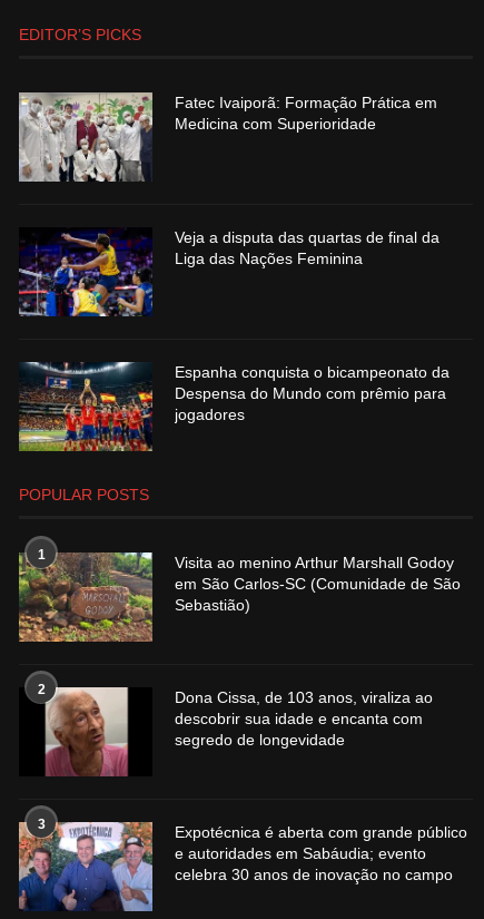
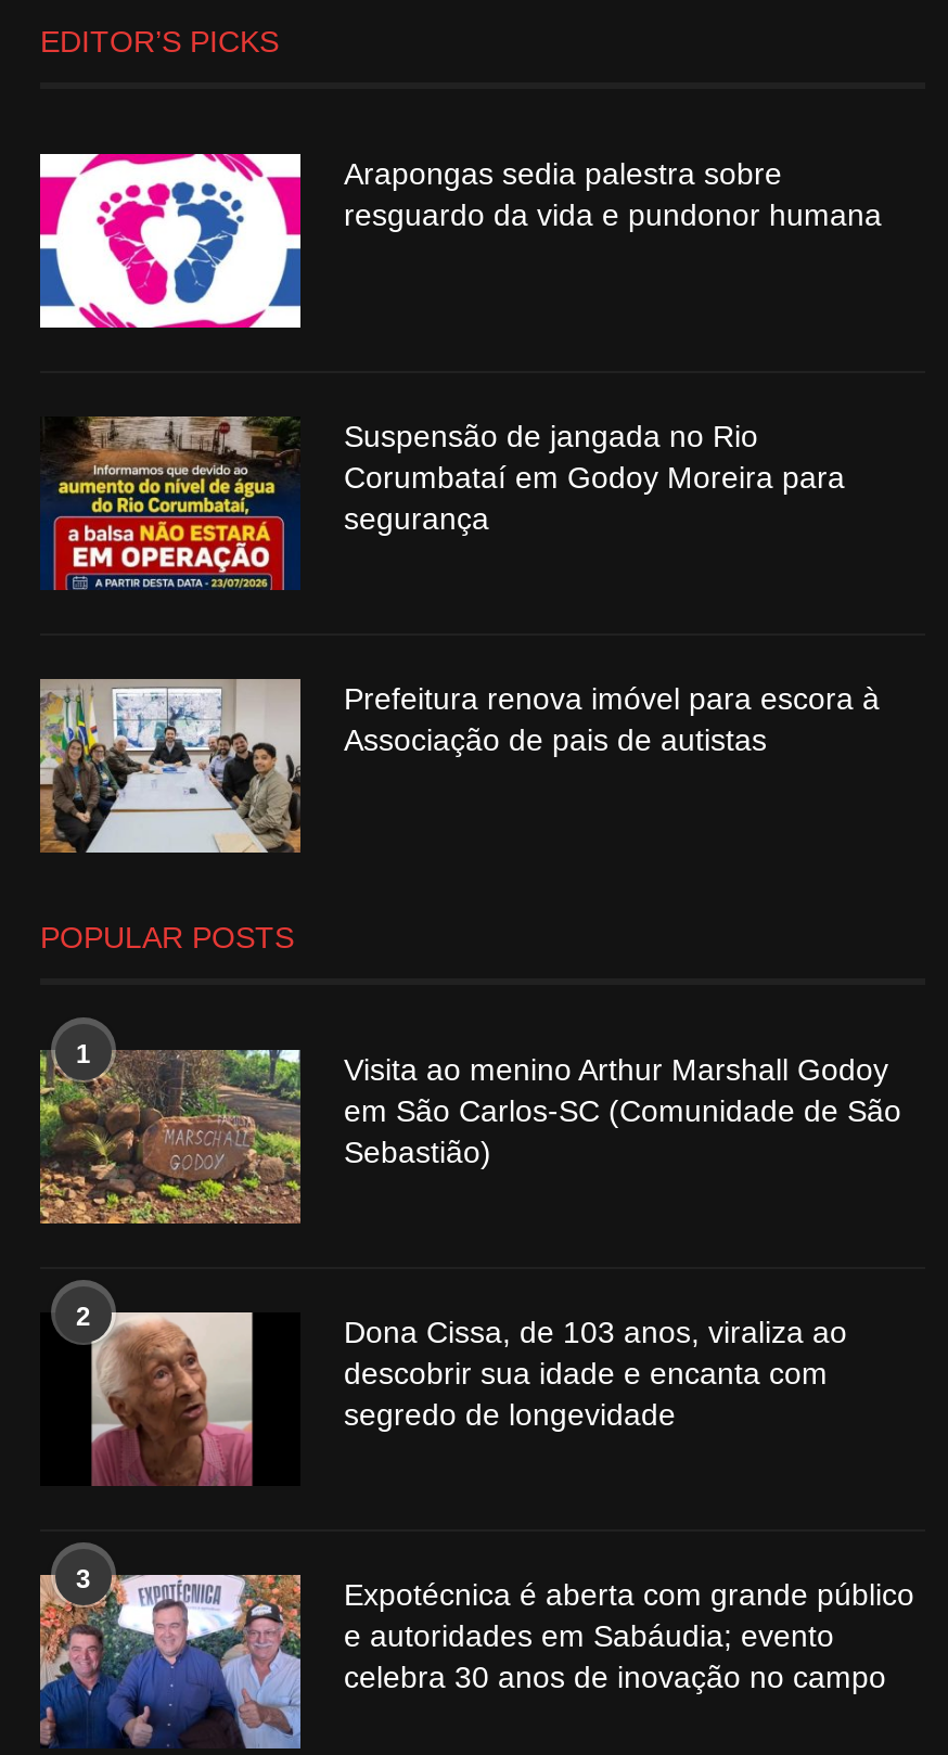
[18,91,437,183] [image] | Fatec Ivaiporã: Formação Prática em | Medicina com Superioridade -> [38,152,882,330] [image] | Arapongas sedia palestra sobre | resguardo da vida e pundonor humana
[18,227,439,317] [image] | Veja a disputa das quartas de final da | Liga das Nações Feminina -> [40,414,845,592] [image] | Suspensão de jangada no Rio | Corumbataí em Godoy Moreira para | segurança
[19,361,450,452] [image] | Espanha conquista o bicampeonato da | Despensa do Mundo com prêmio para | jogadores -> [38,677,880,855] [image] | Prefeitura renova imóvel para escora à | Associação de pais de autistas

